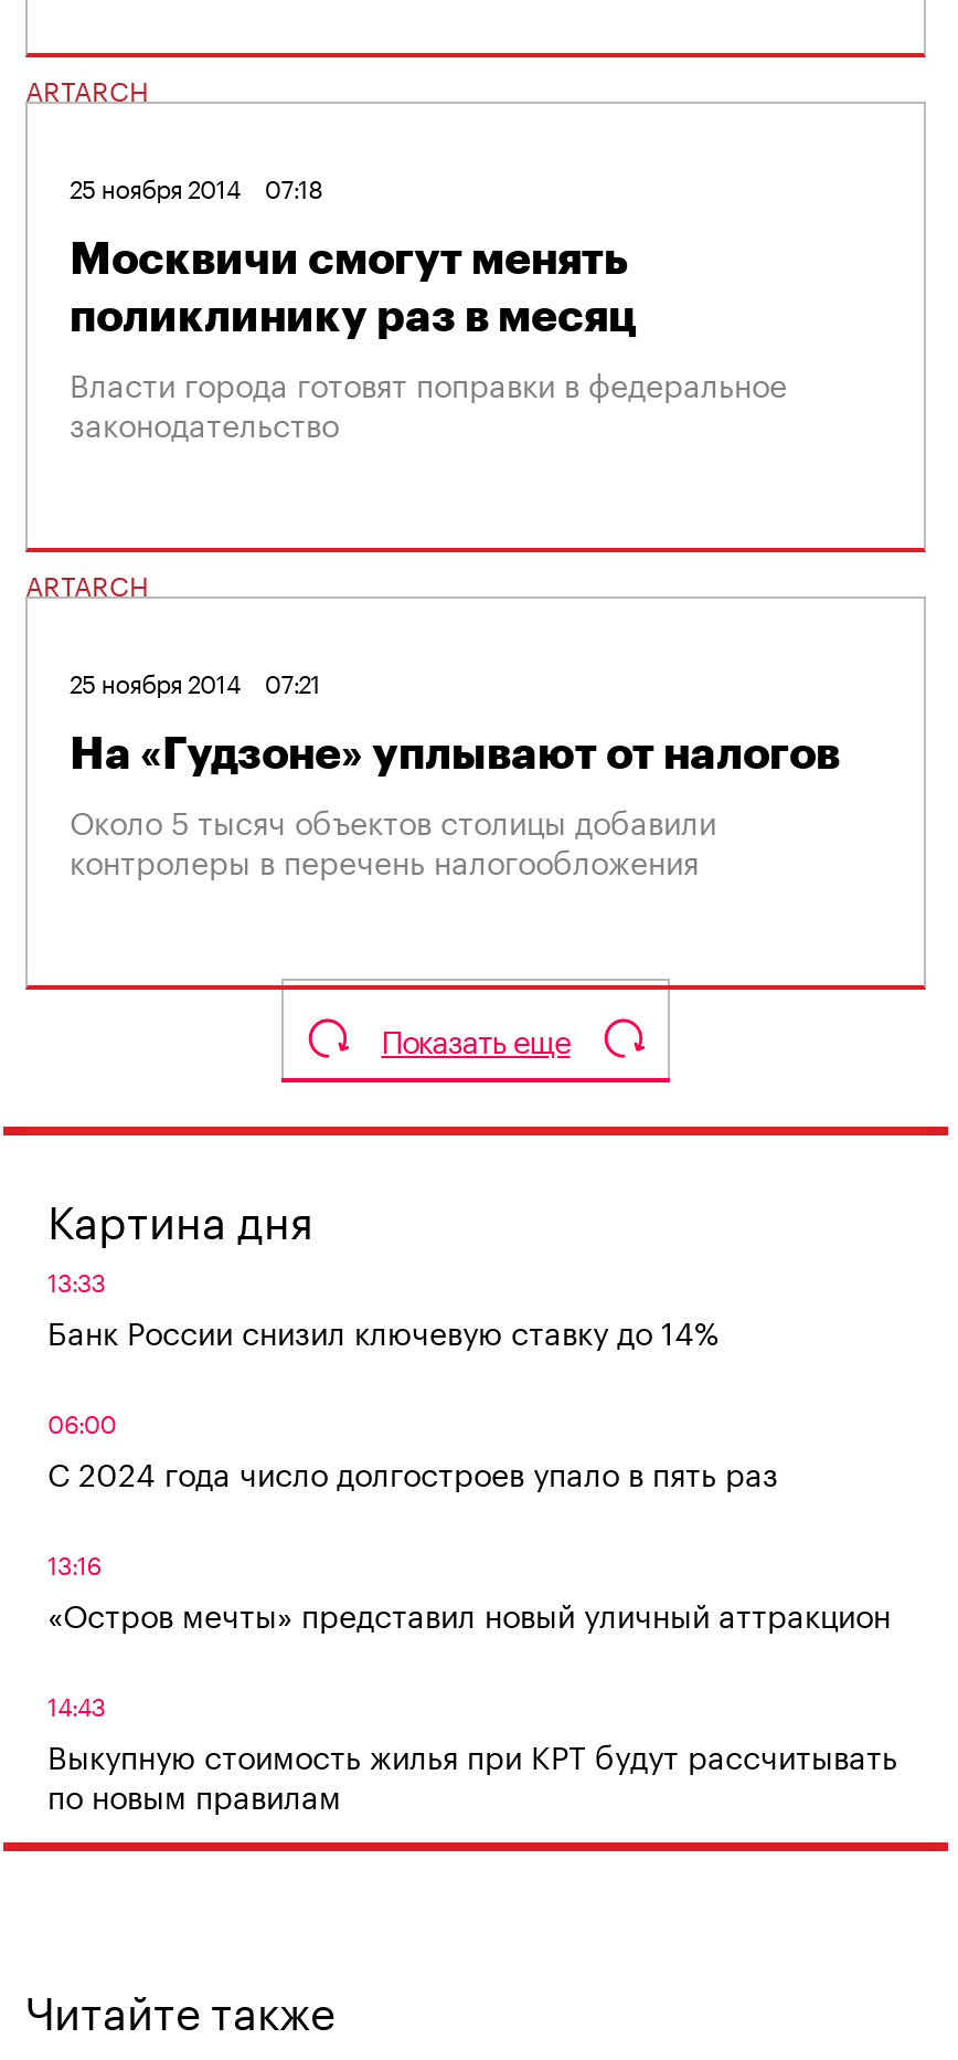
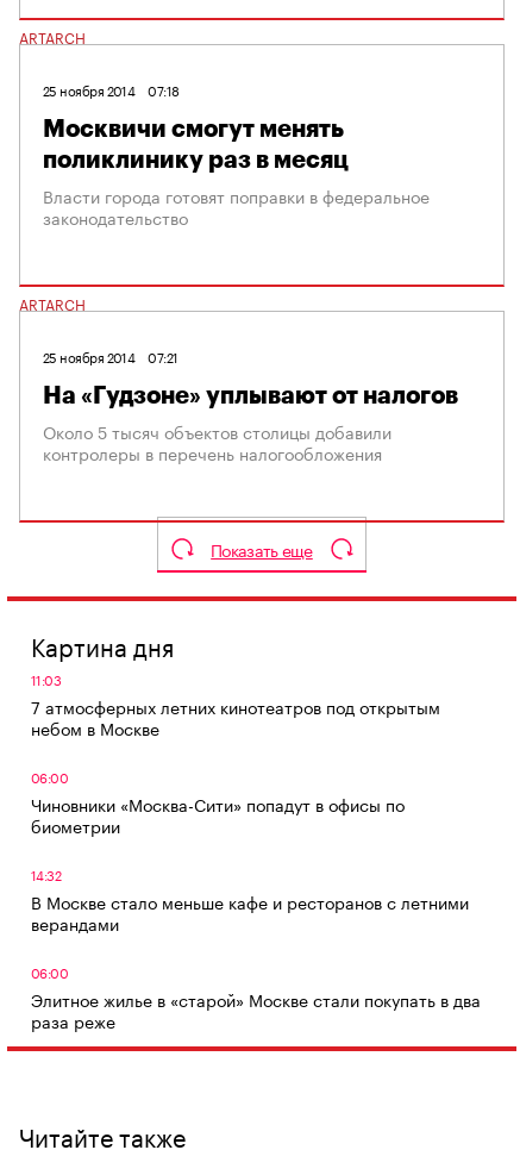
[47,1259,718,1354] 13:33 | Банк России снизил ключевую ставку до 14% -> [31,668,440,740] 11:03 | 7 атмосферных летних кинотеатров под открытым | небом в Москве
[47,1447,778,1495] С 2024 года число долгостроев упало в пять раз -> [31,790,405,838] Чиновники «Москва-Сити» попадут в офисы по | биометрии
[47,1542,891,1637] 13:16 | «Остров мечты» представил новый уличный аттракцион -> [31,863,469,935] 14:32 | В Москве стало меньше кафе и ресторанов с летними | верандами
[47,1683,897,1818] 14:43 | Выкупную стоимость жилья при КРТ будут рассчитывать | по новым правилам -> [31,960,481,1033] 06:00 | Элитное жилье в «старой» Москве стали покупать в два | раза реже

